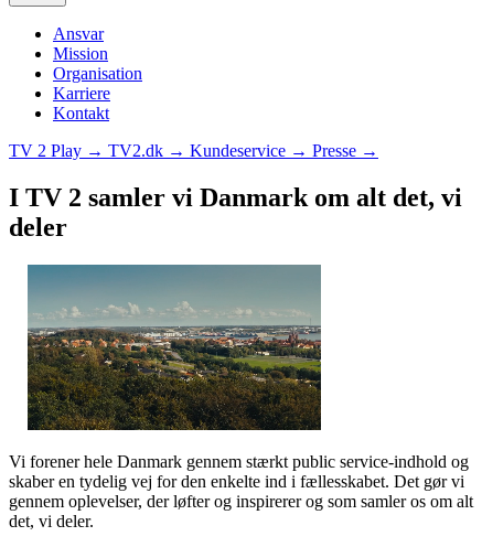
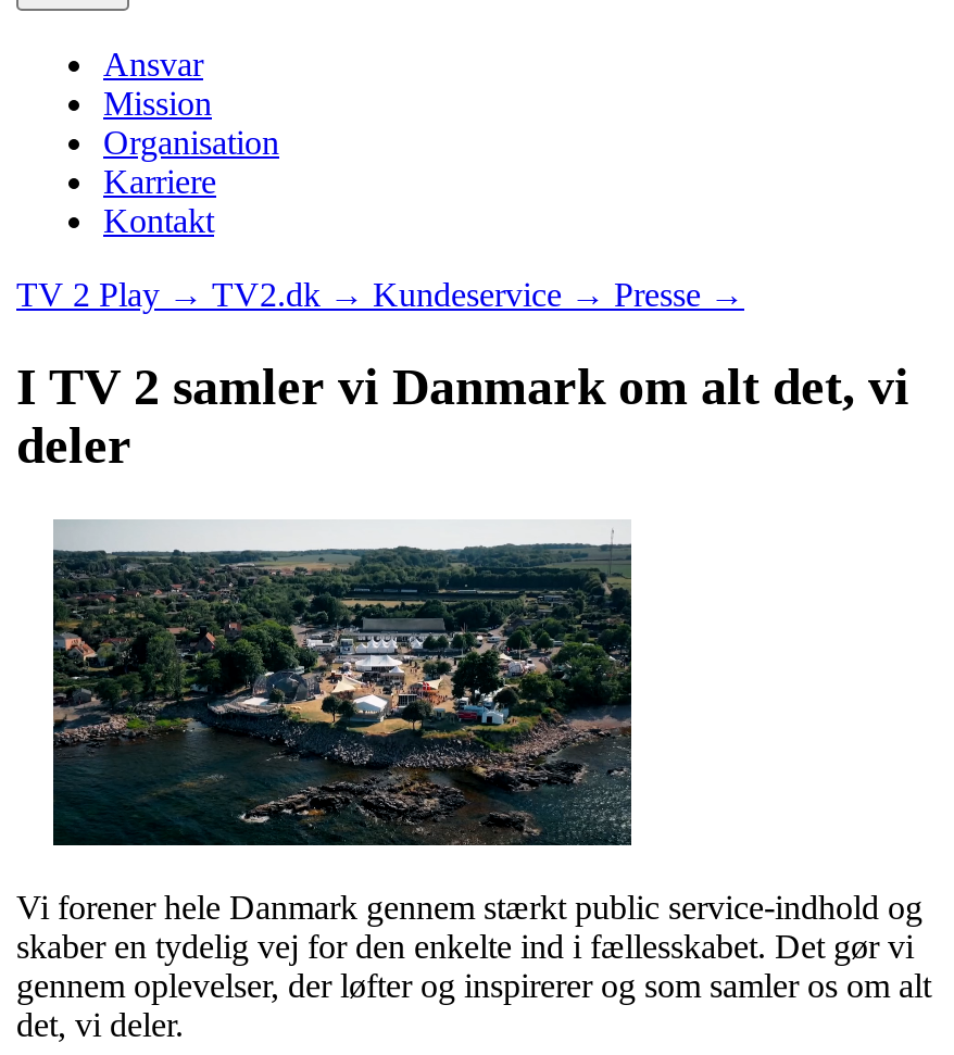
[26,264,322,430] [image] -> [51,522,631,845] [image]

